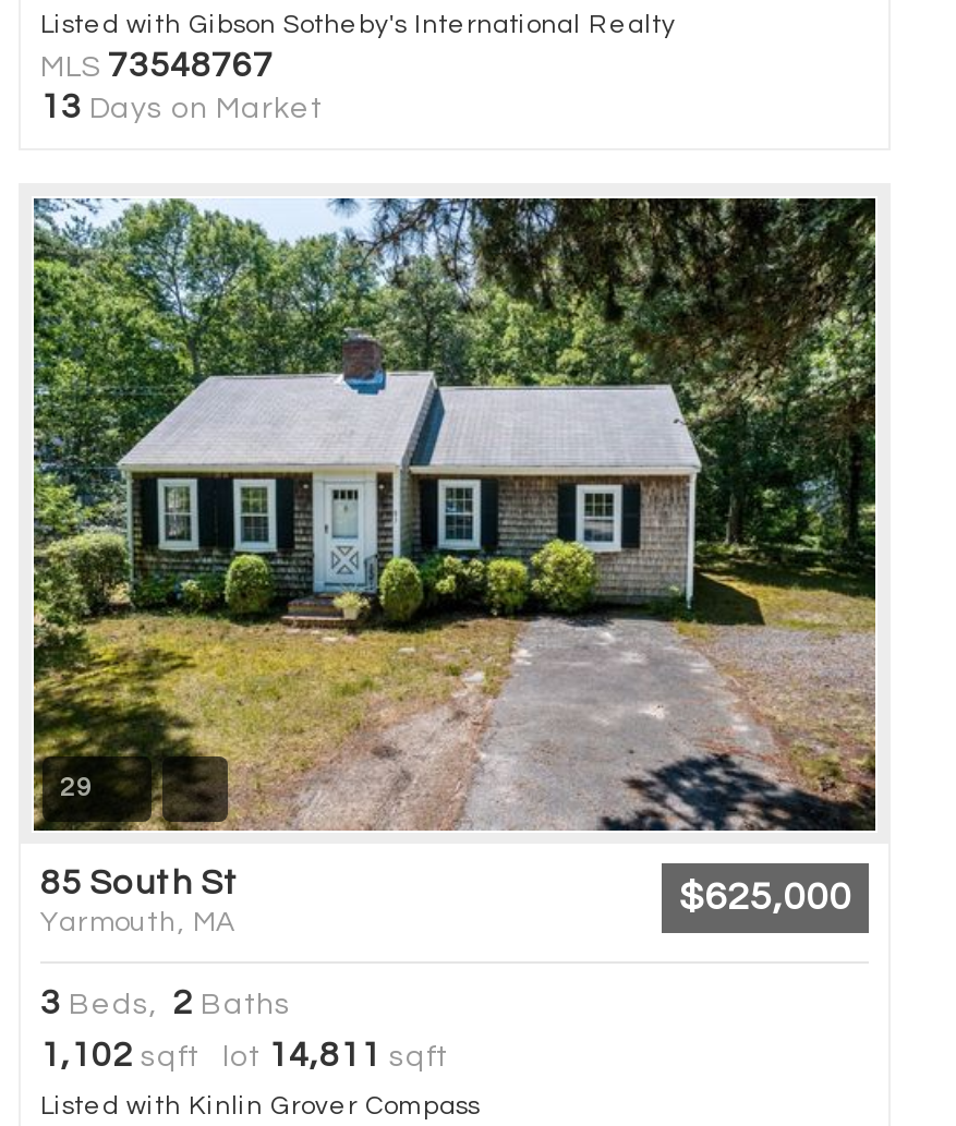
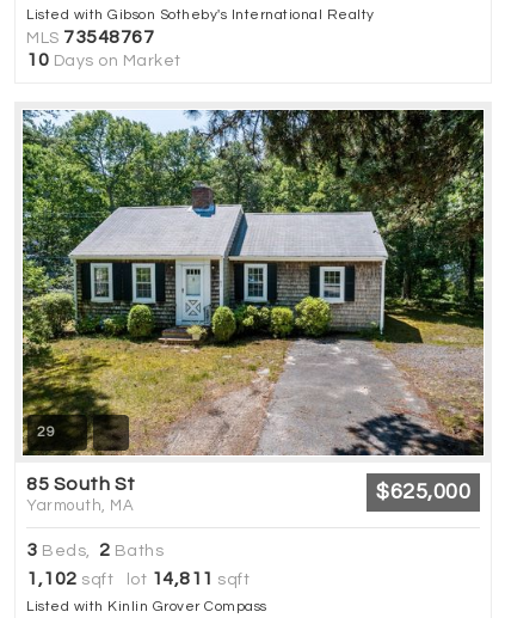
[40,90,323,125] 13 Days on Market -> [26,50,181,69] 10 Days on Market

